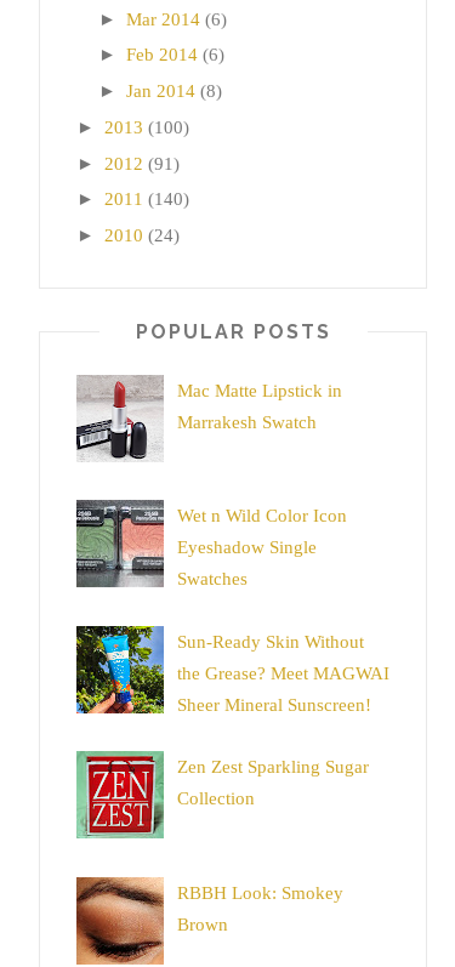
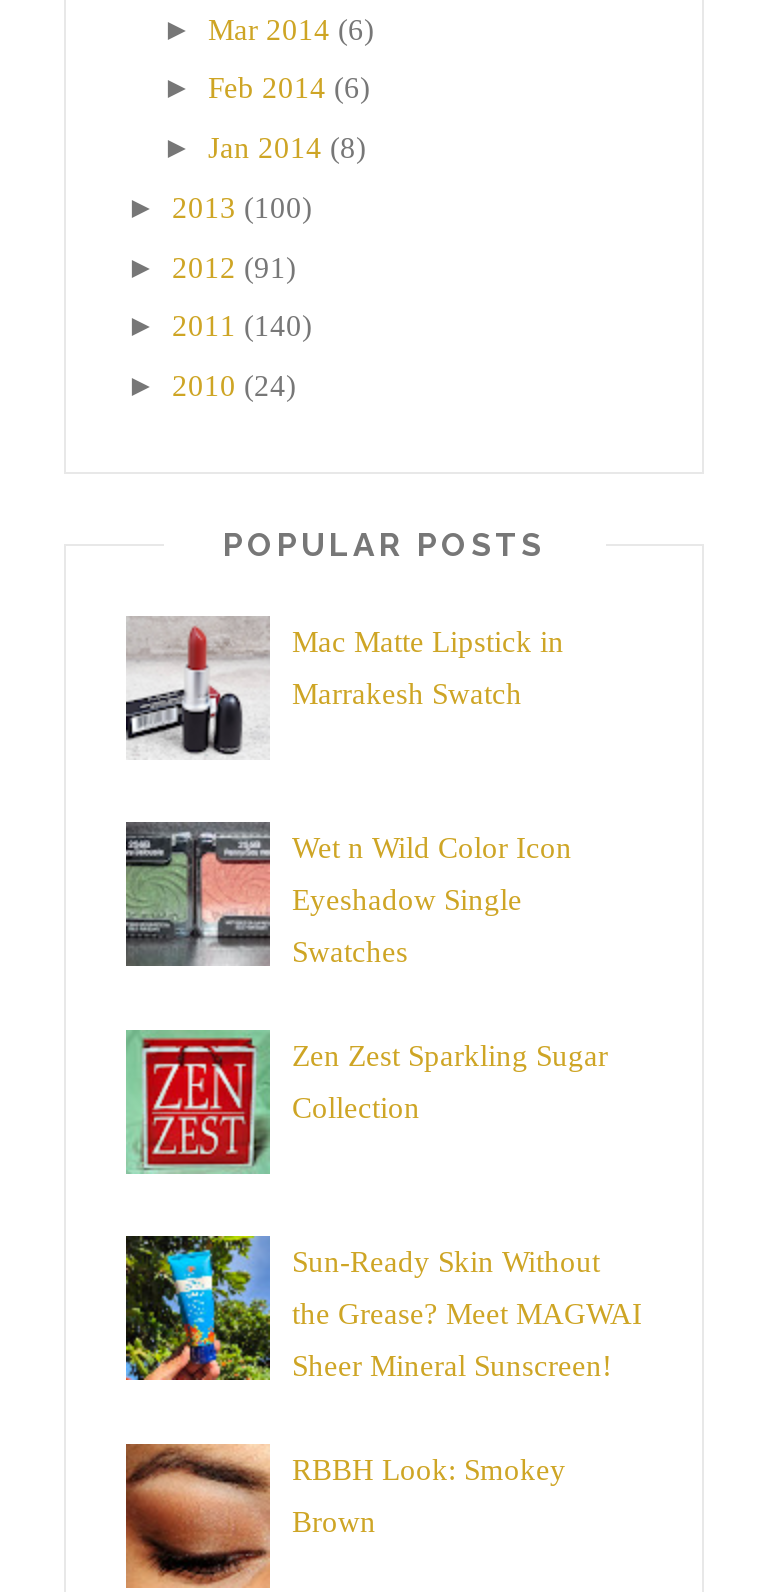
moved [74,622,389,715] -> [122,1232,642,1384]: [image] | Sun-Ready Skin Without | the Grease? Meet MAGWAI | Sheer Mineral Sunscreen!
moved [75,750,369,840] -> [124,1028,608,1174]: [image] | Zen Zest Sparkling Sugar | Collection

